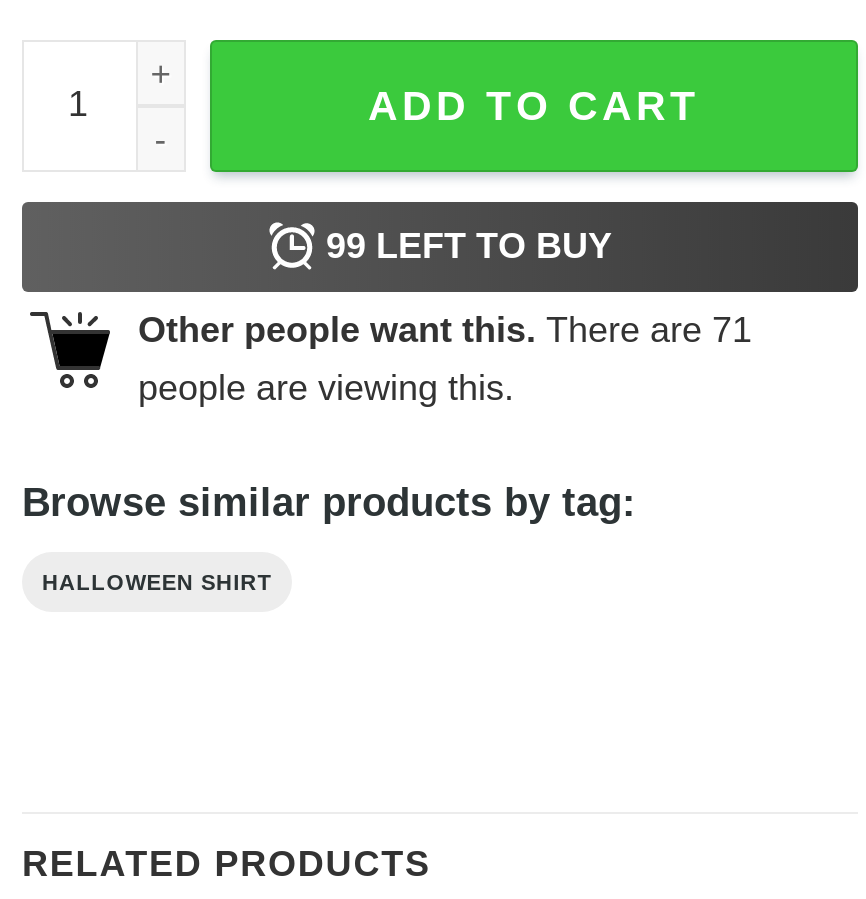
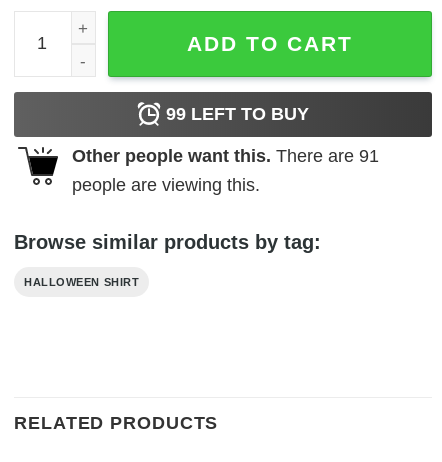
[138,310,752,350] Other people want this. There are 71 -> [72,146,379,166] Other people want this. There are 91

